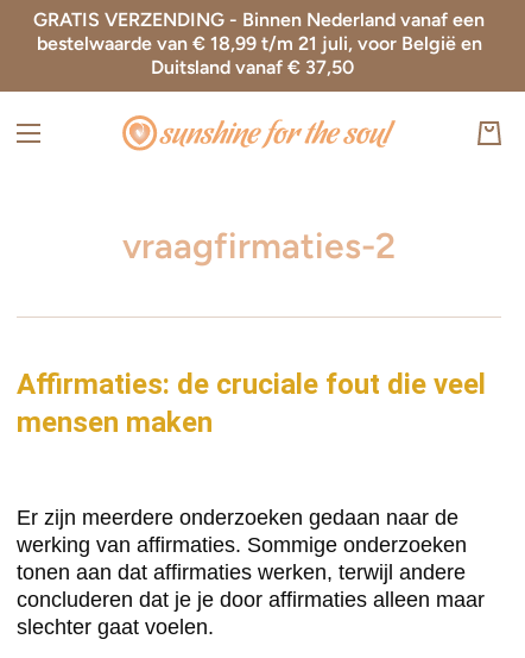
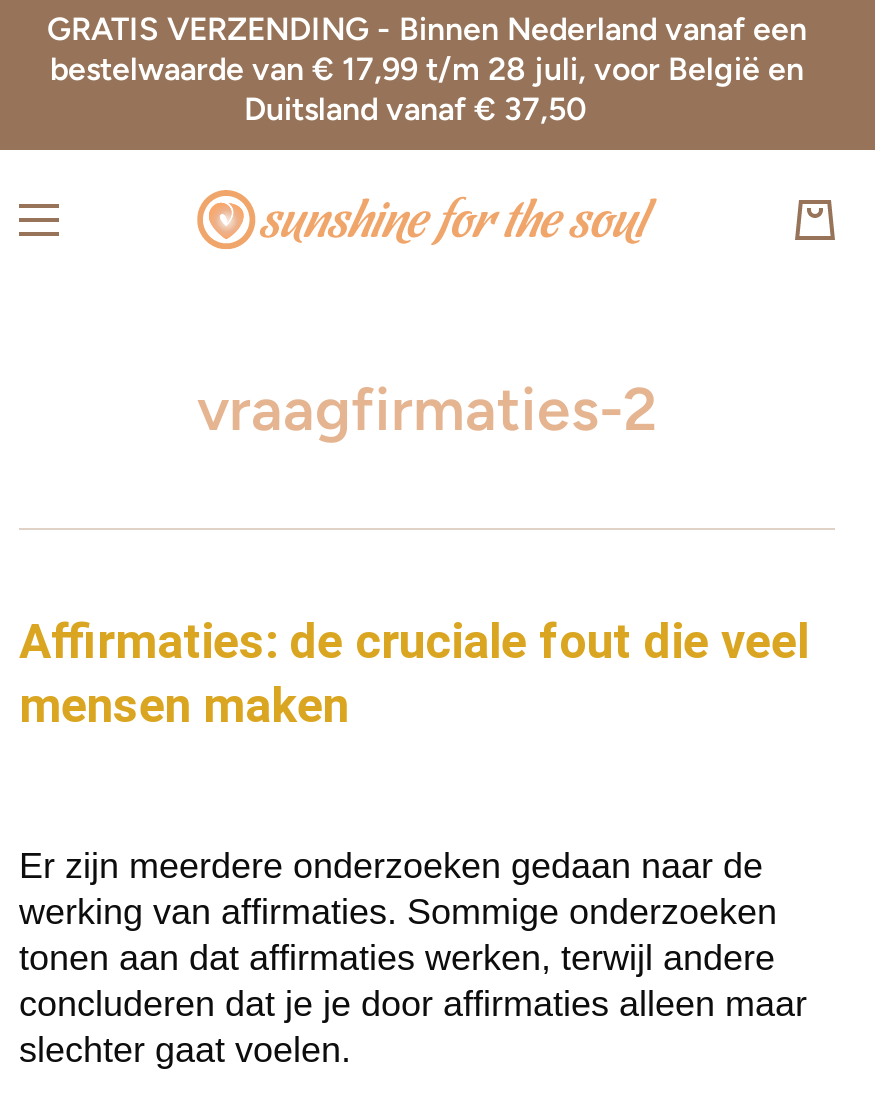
[36,32,482,55] bestelwaarde van € 18,99 t/m 21 juli, voor België en -> [50,50,804,88] bestelwaarde van € 17,99 t/m 28 juli, voor België en

